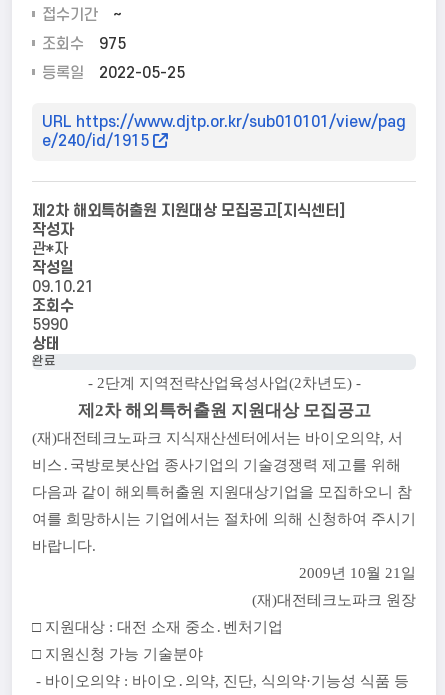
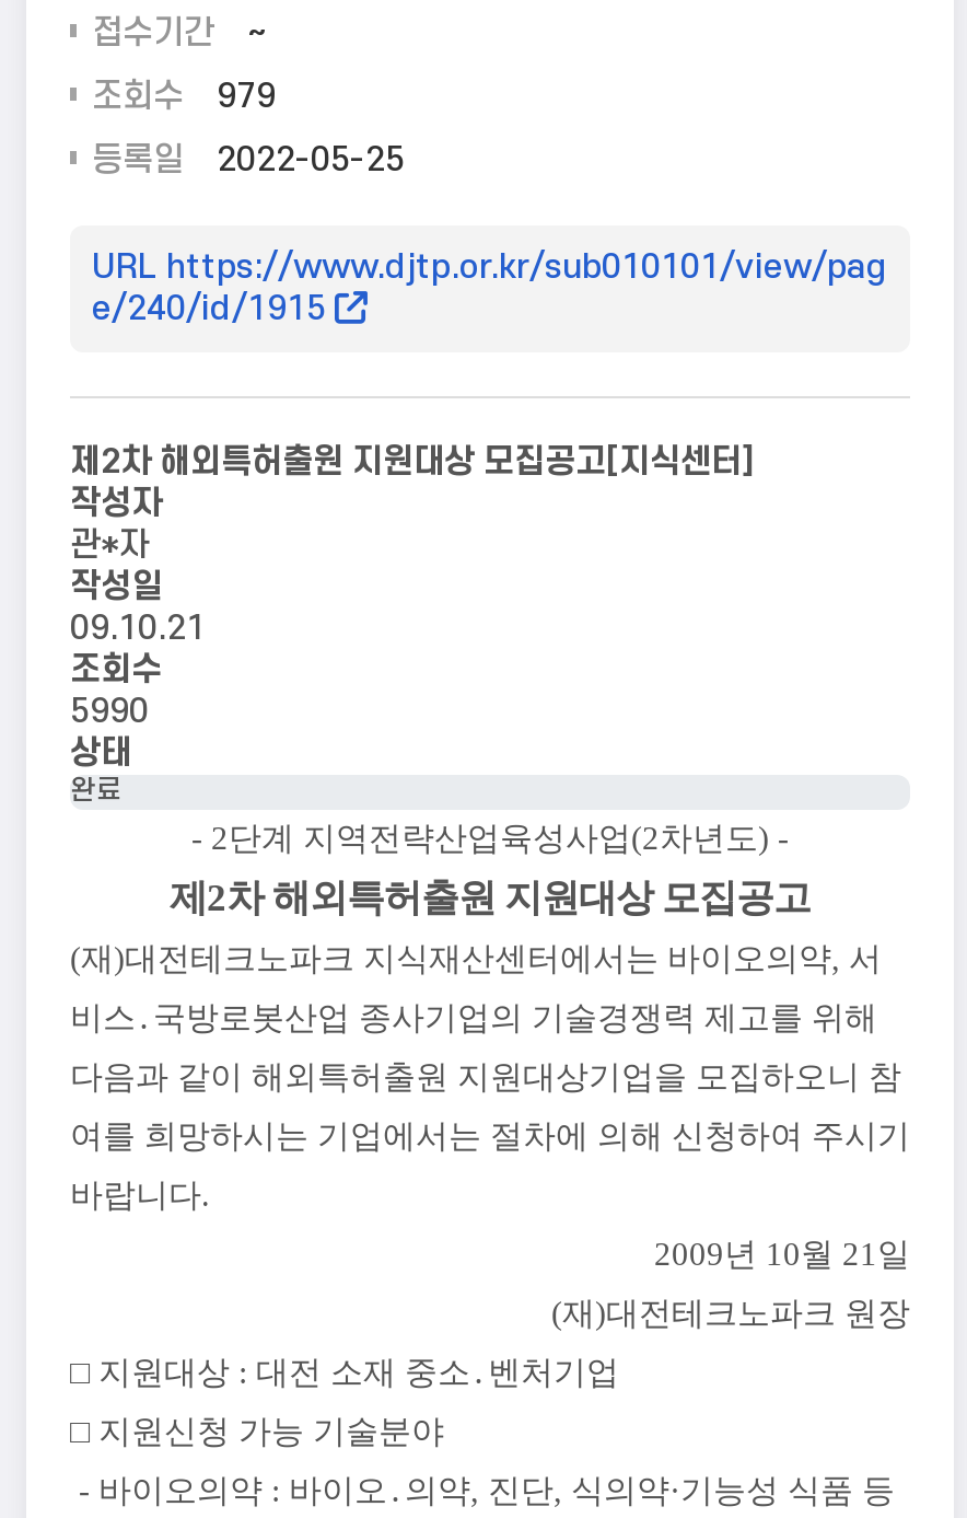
[42,35,126,53] 조회수 975 -> [92,77,276,116] 조회수 979

